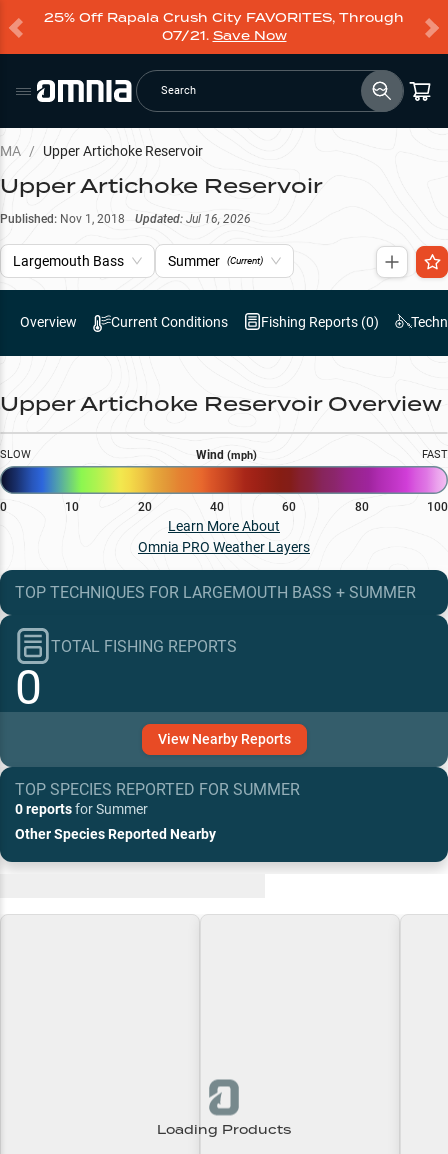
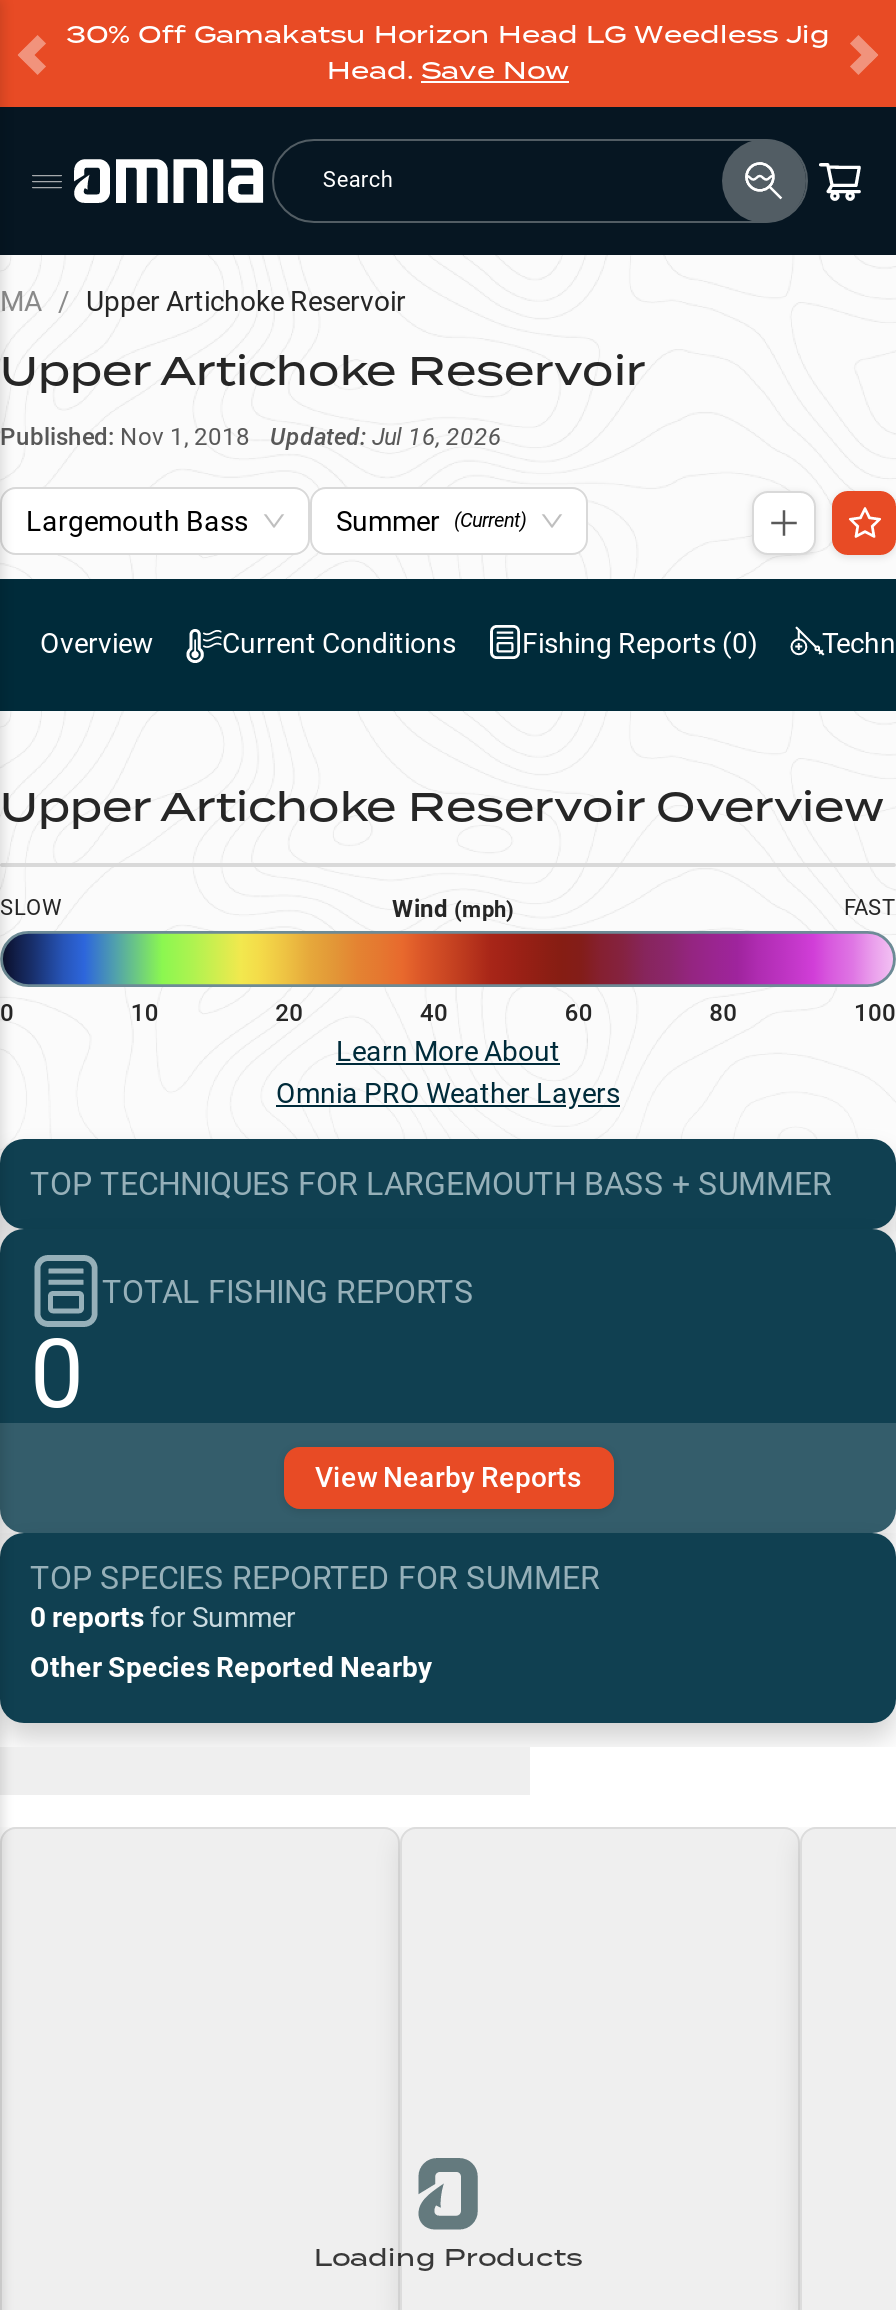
[44,9,404,44] 25% Off Rapala Crush City FAVORITES, Through | 07/21. Save Now -> [66,17,830,87] 30% Off Gamakatsu Horizon Head LG Weedless Jig | Head. Save Now

